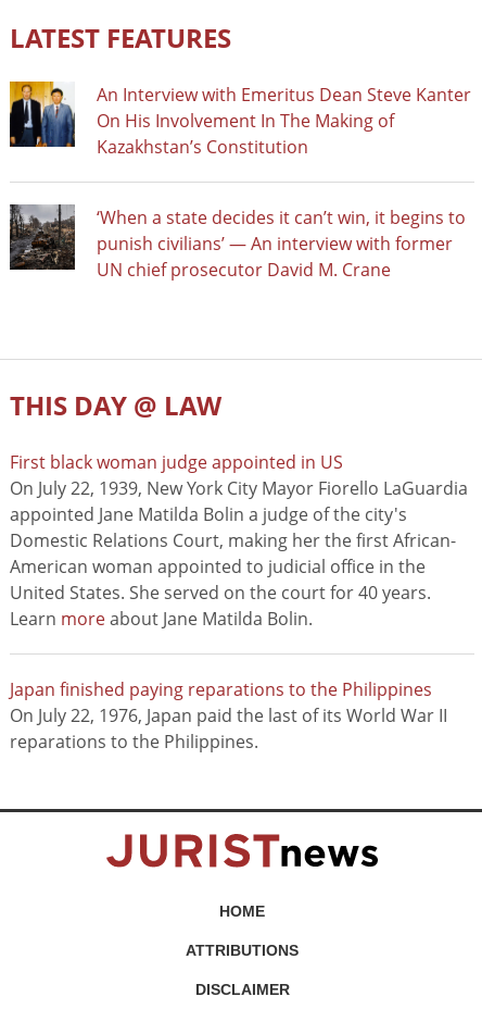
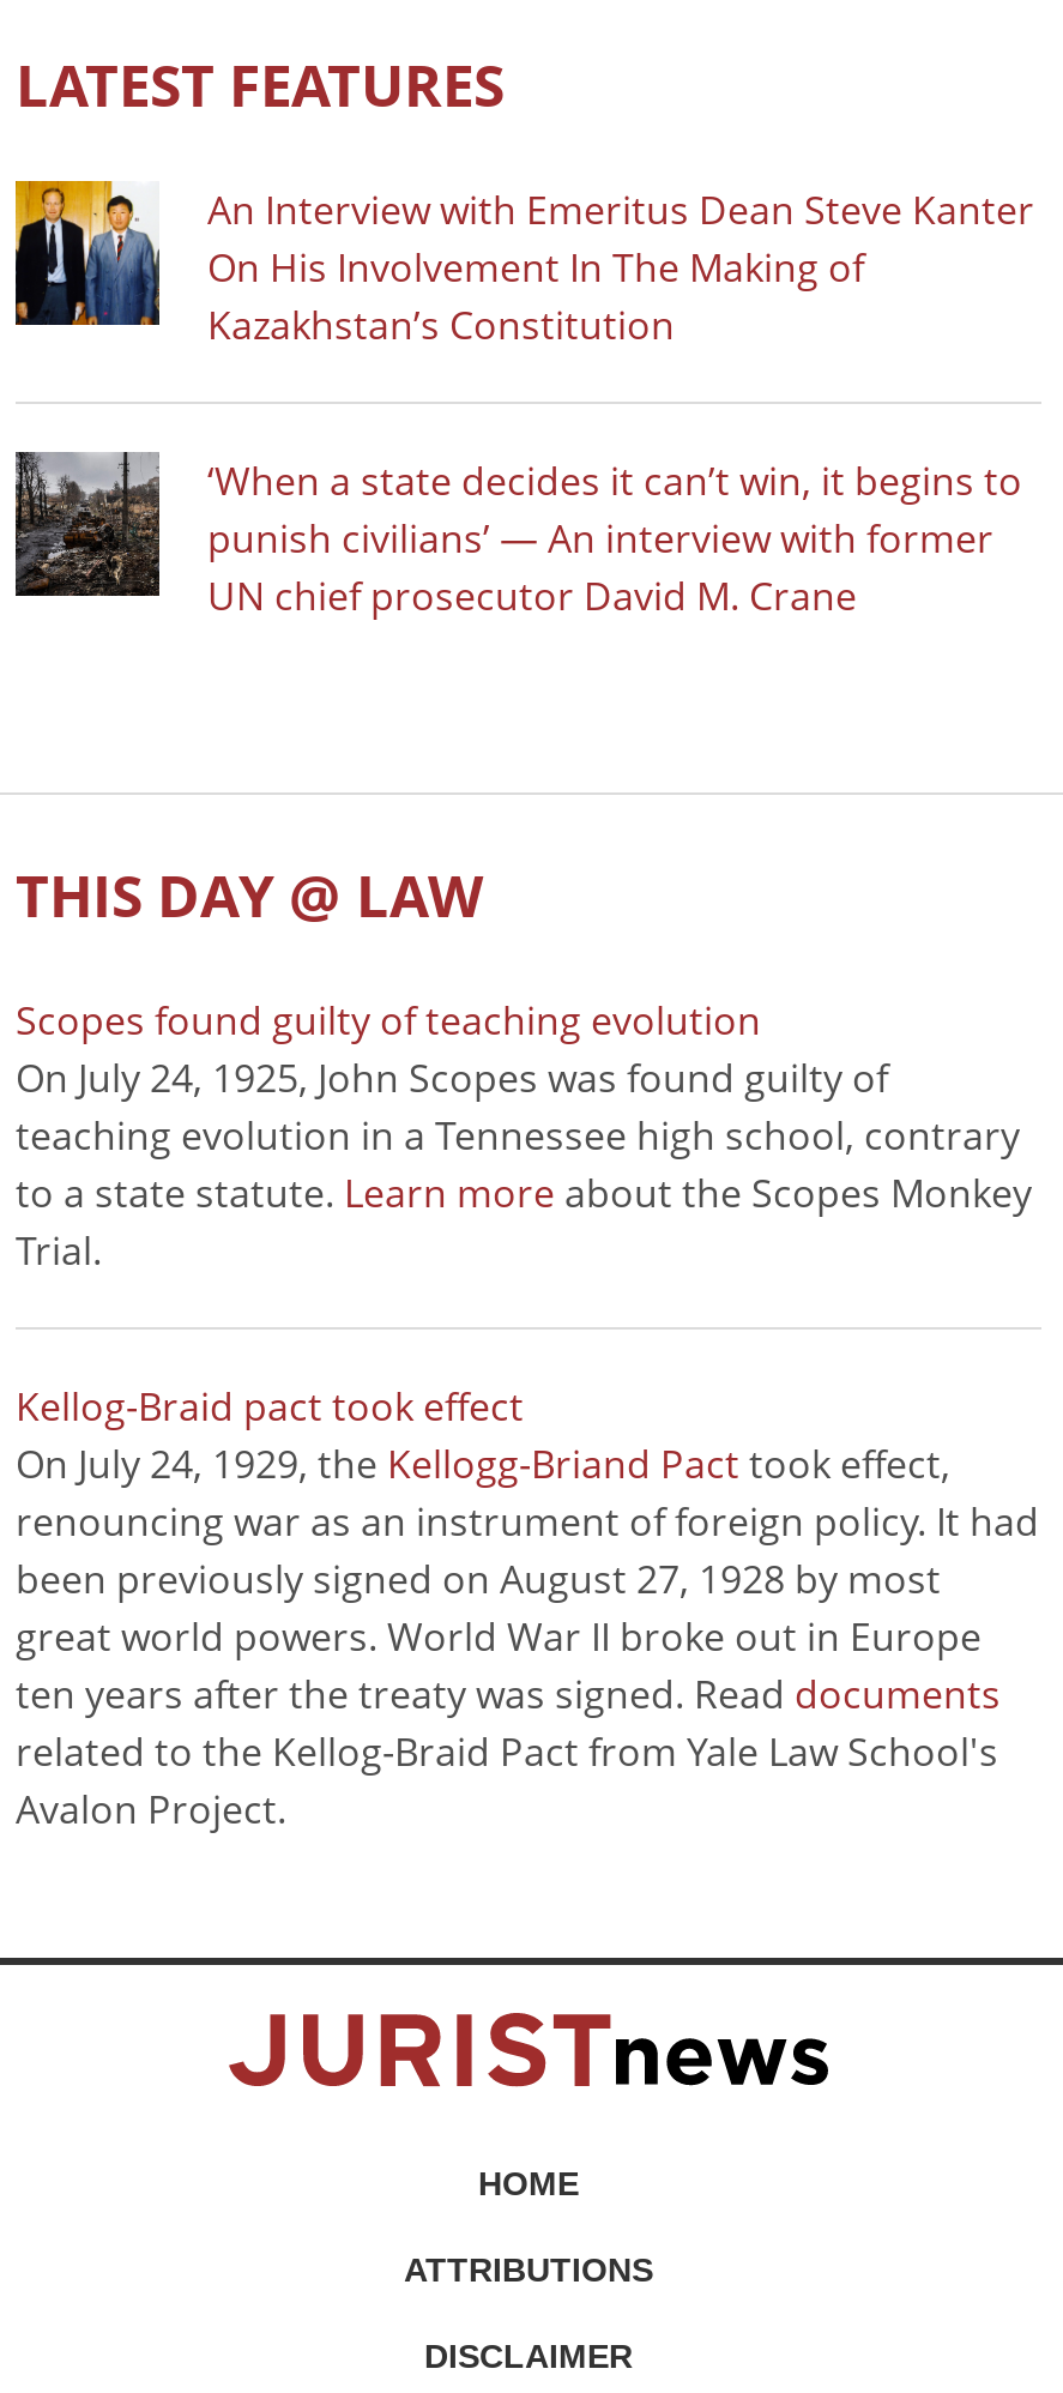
[10,450,468,631] First black woman judge appointed in US | On July 22, 1939, New York City Mayor Fiorello LaGuardia | appointed Jane Matilda Bolin a judge of the city's | Domestic Relations Court, making her the first African- | American woman appointed to judicial office in the | United States. She served on the court for 40 years. | Learn more about Jane Matilda Bolin. -> [16,994,1032,1277] Scopes found guilty of teaching evolution | On July 24, 1925, John Scopes was found guilty of | teaching evolution in a Tennessee high school, contrary | to a state statute. Learn more about the Scopes Monkey | Trial.
[10,677,447,753] Japan finished paying reparations to the Philippines | On July 22, 1976, Japan paid the last of its World War II | reparations to the Philippines. -> [16,1380,1039,1836] Kellog-Braid pact took effect | On July 24, 1929, the Kellogg-Briand Pact took effect, | renouncing war as an instrument of foreign policy. It had | been previously signed on August 27, 1928 by most | great world powers. World War II broke out in Europe | ten years after the treaty was signed. Read documents | related to the Kellog-Braid Pact from Yale Law School's | Avalon Project.

